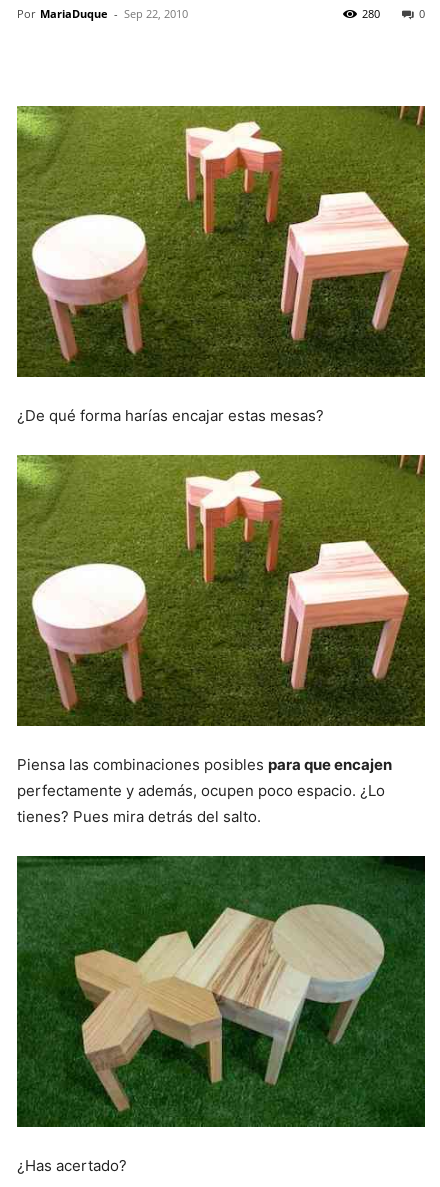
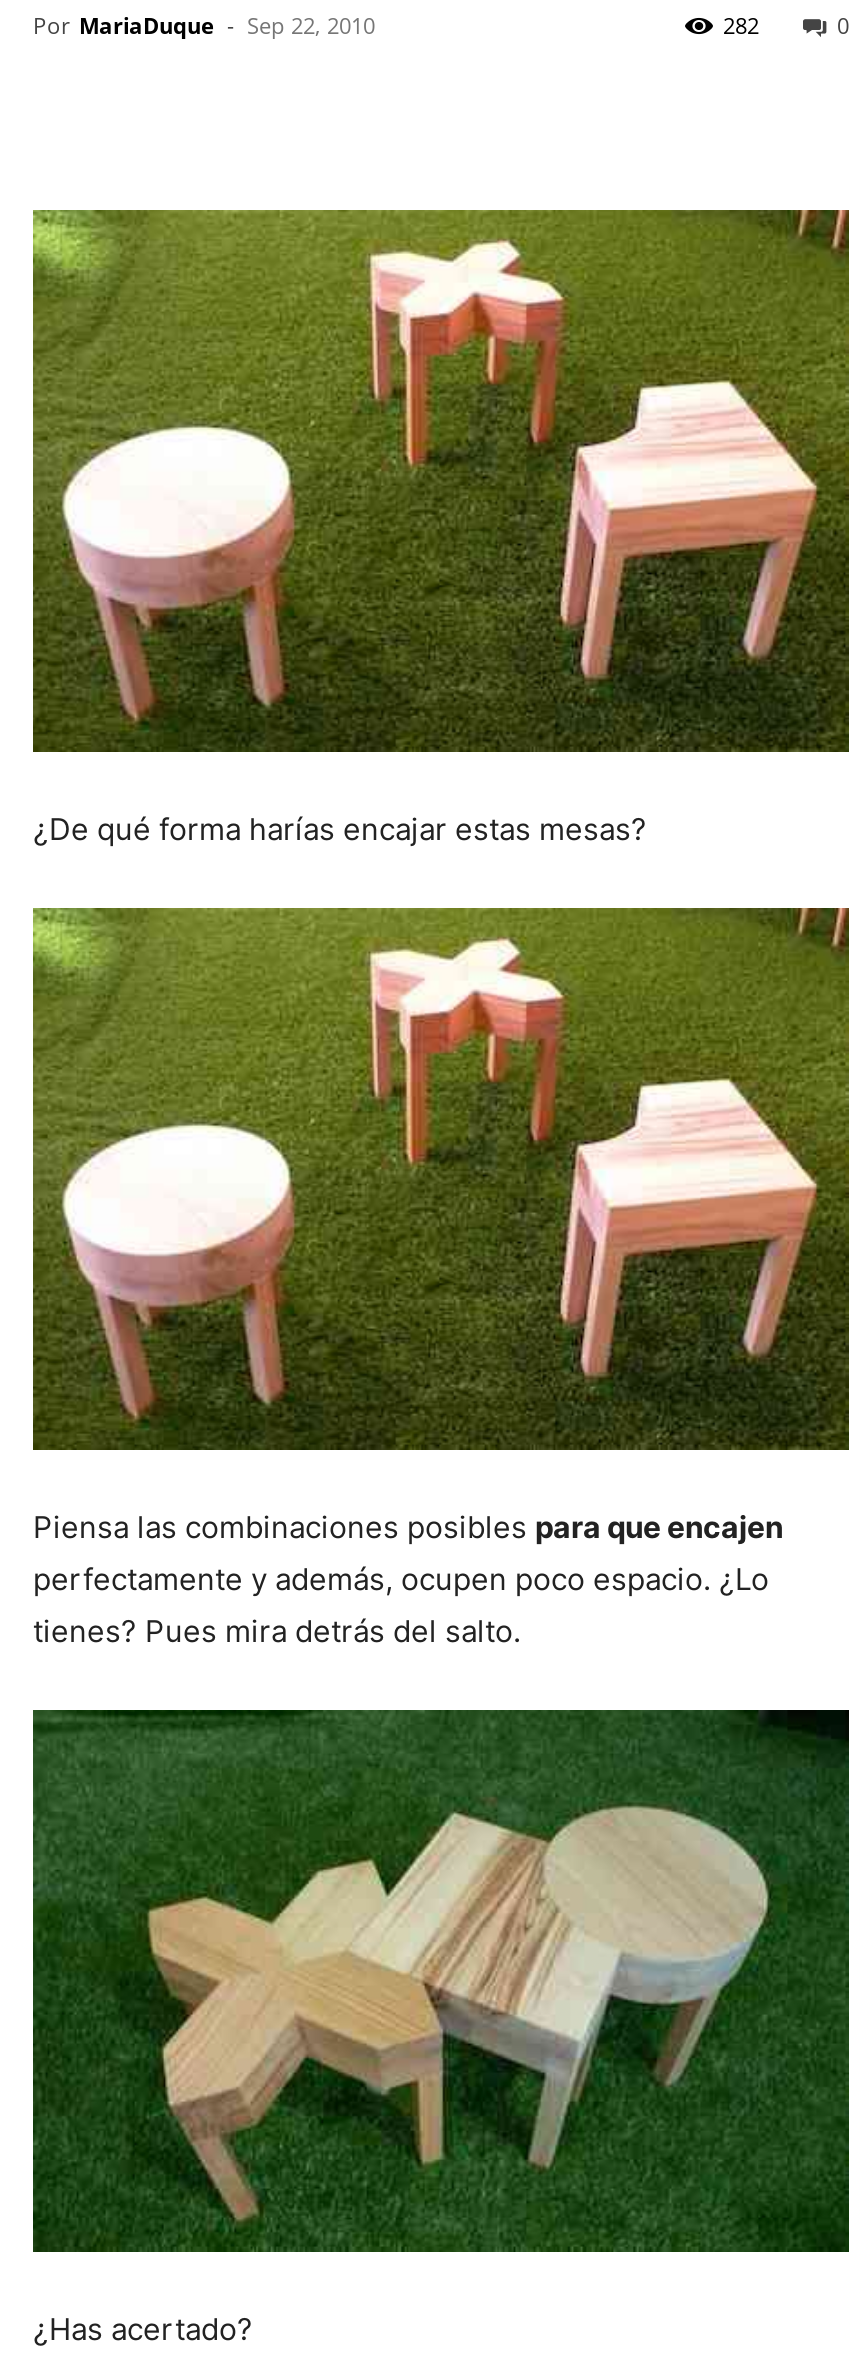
[362,6,380,21] 280 -> [723,10,759,40] 282

